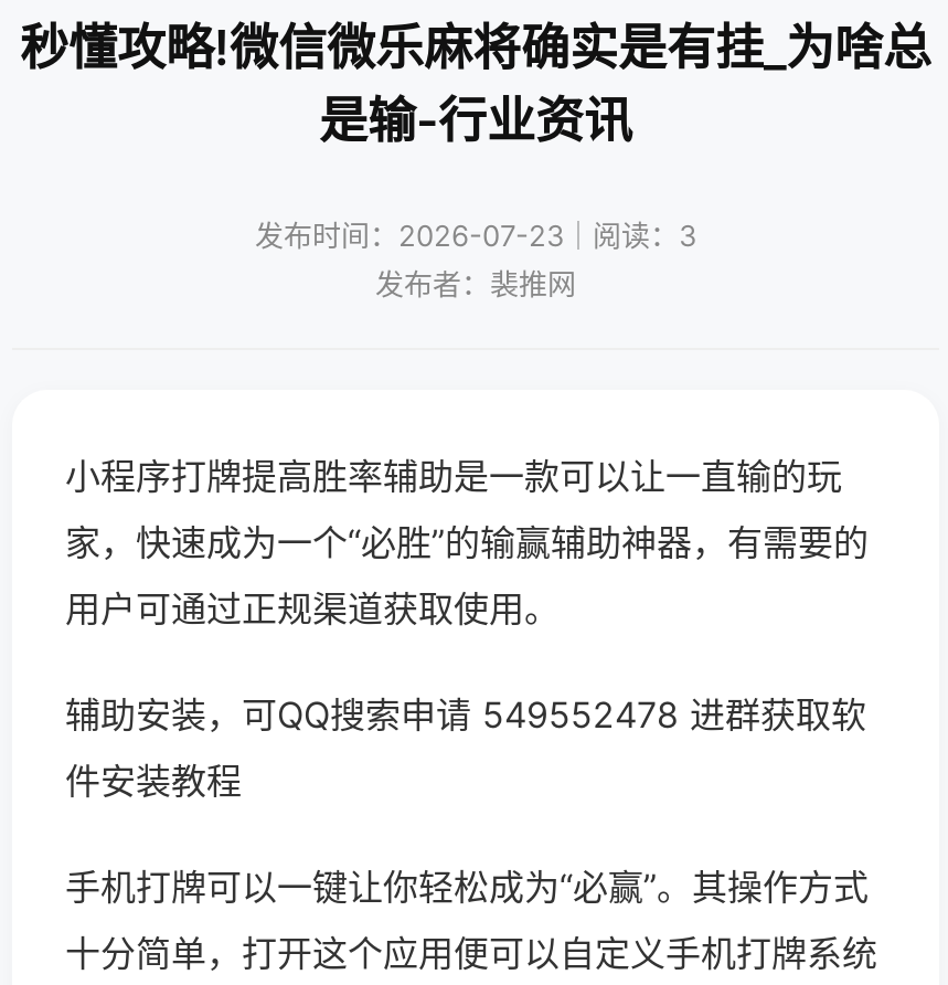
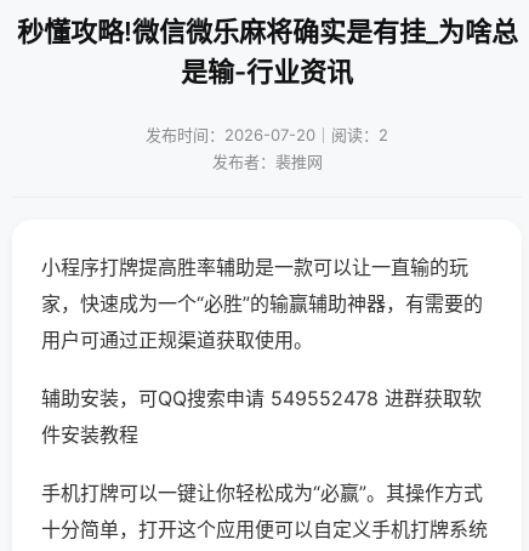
[255,218,696,253] 发布时间：2026-07-23｜阅读：3 -> [146,125,388,144] 发布时间：2026-07-20｜阅读：2

